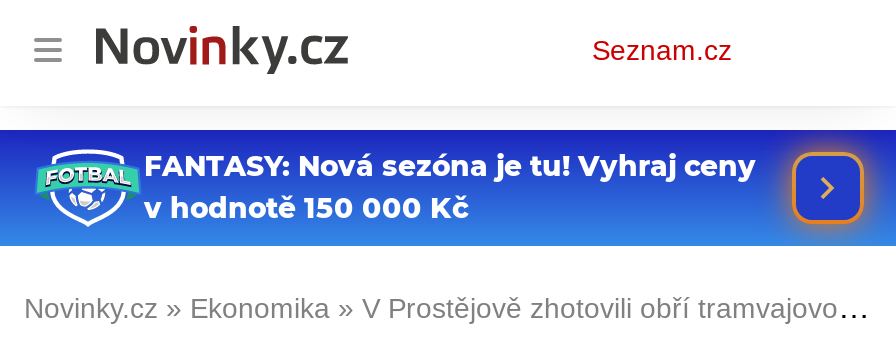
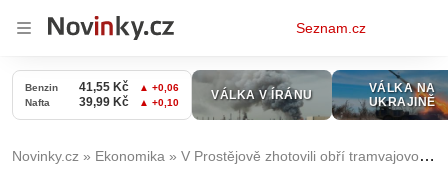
[6,128,890,248] [image] -> [3,68,445,125] [image]

